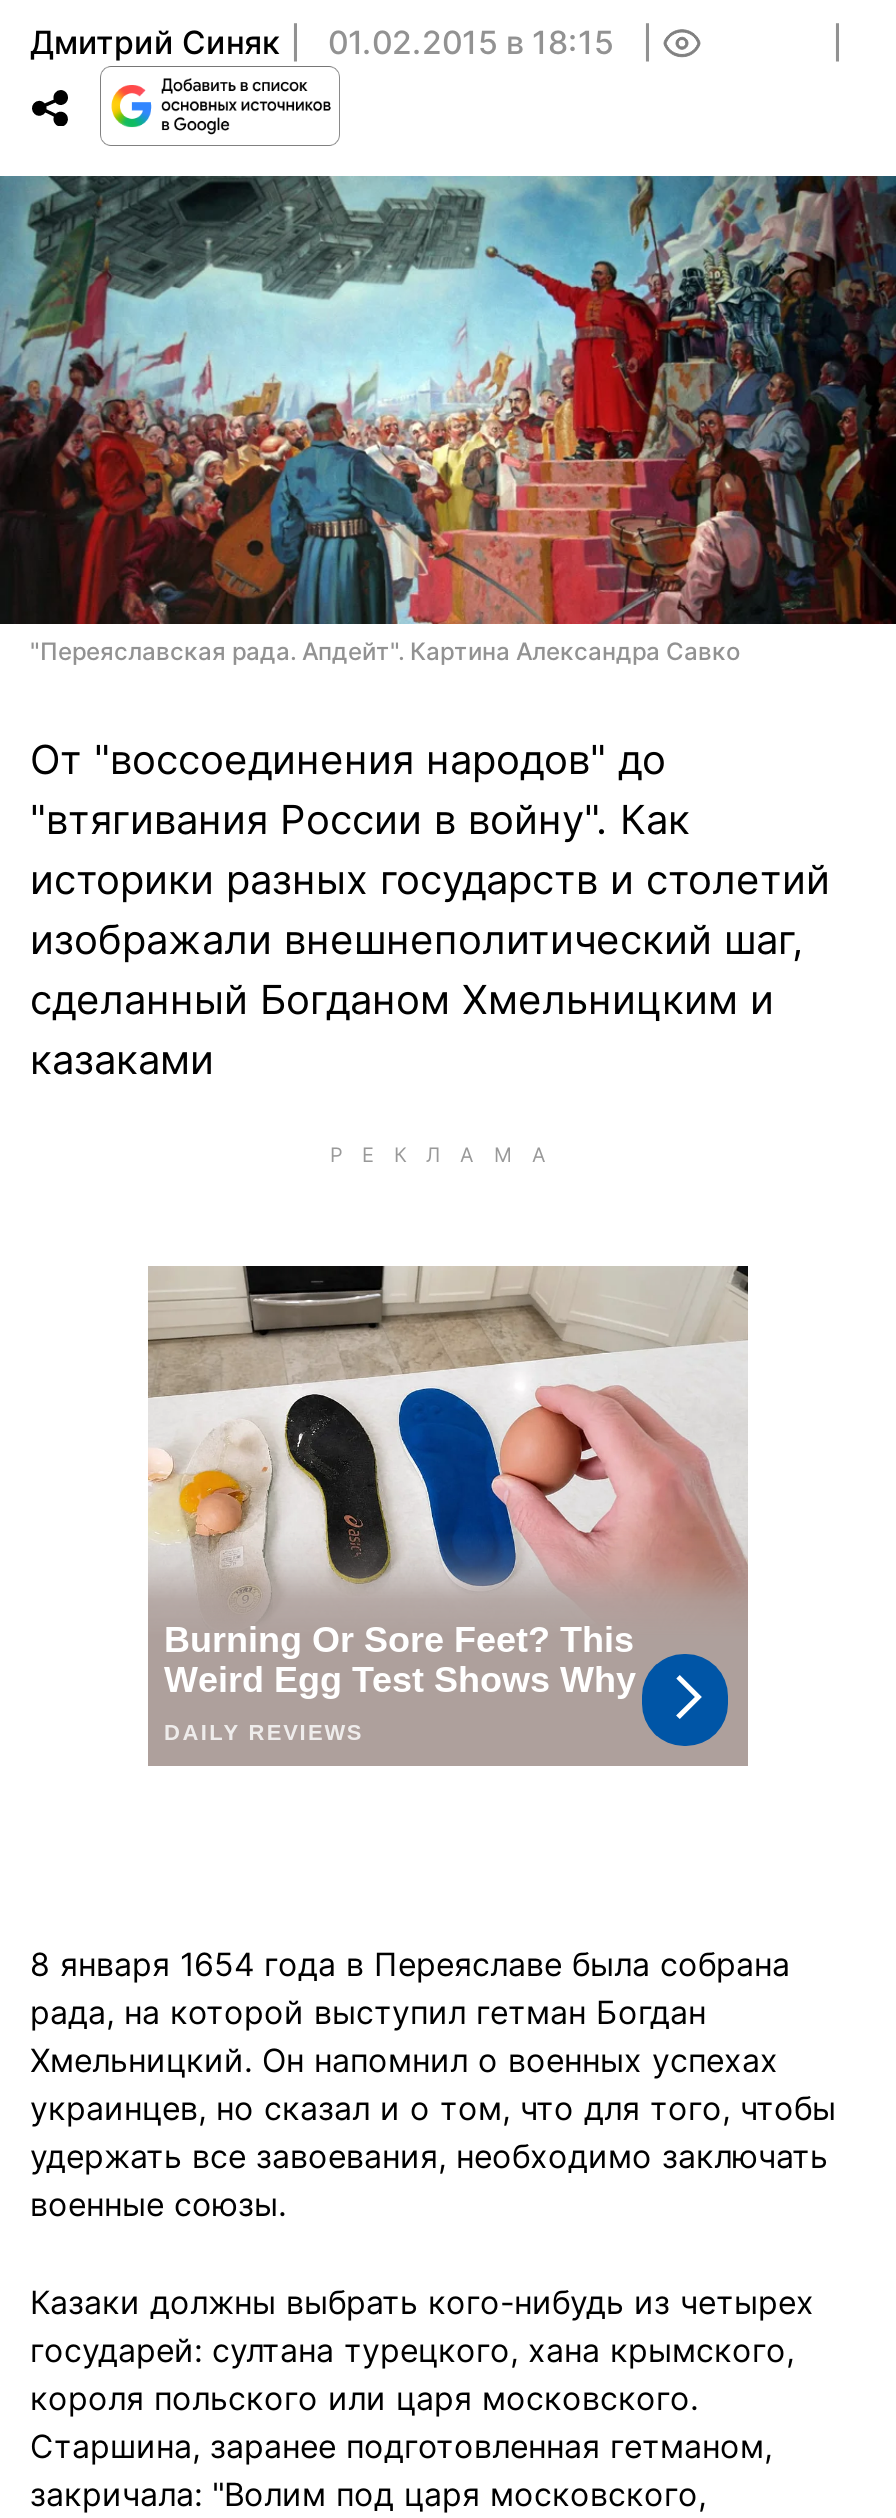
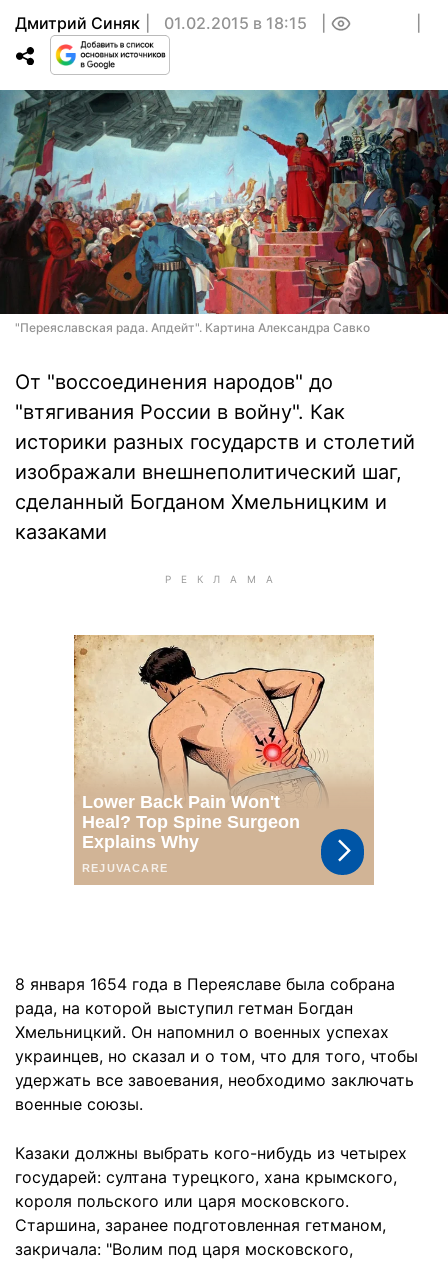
[148,1264,750,1764] [image] -> [73,635,374,884] [image]

